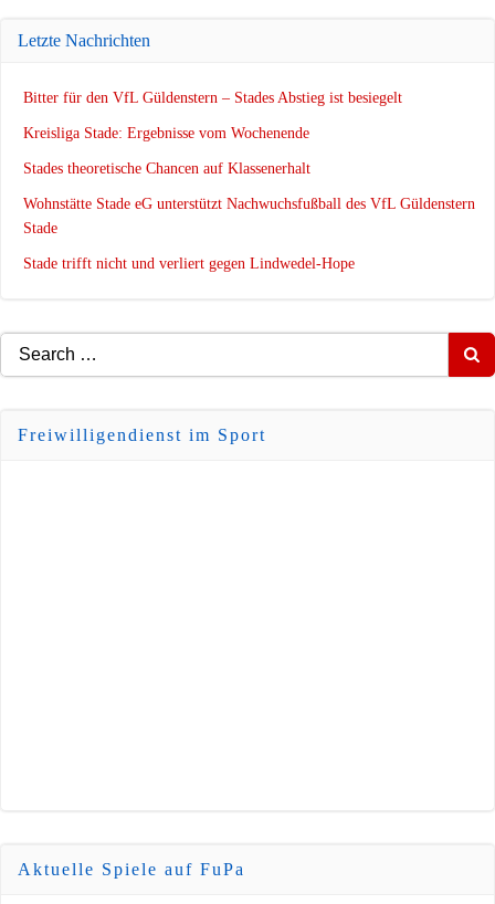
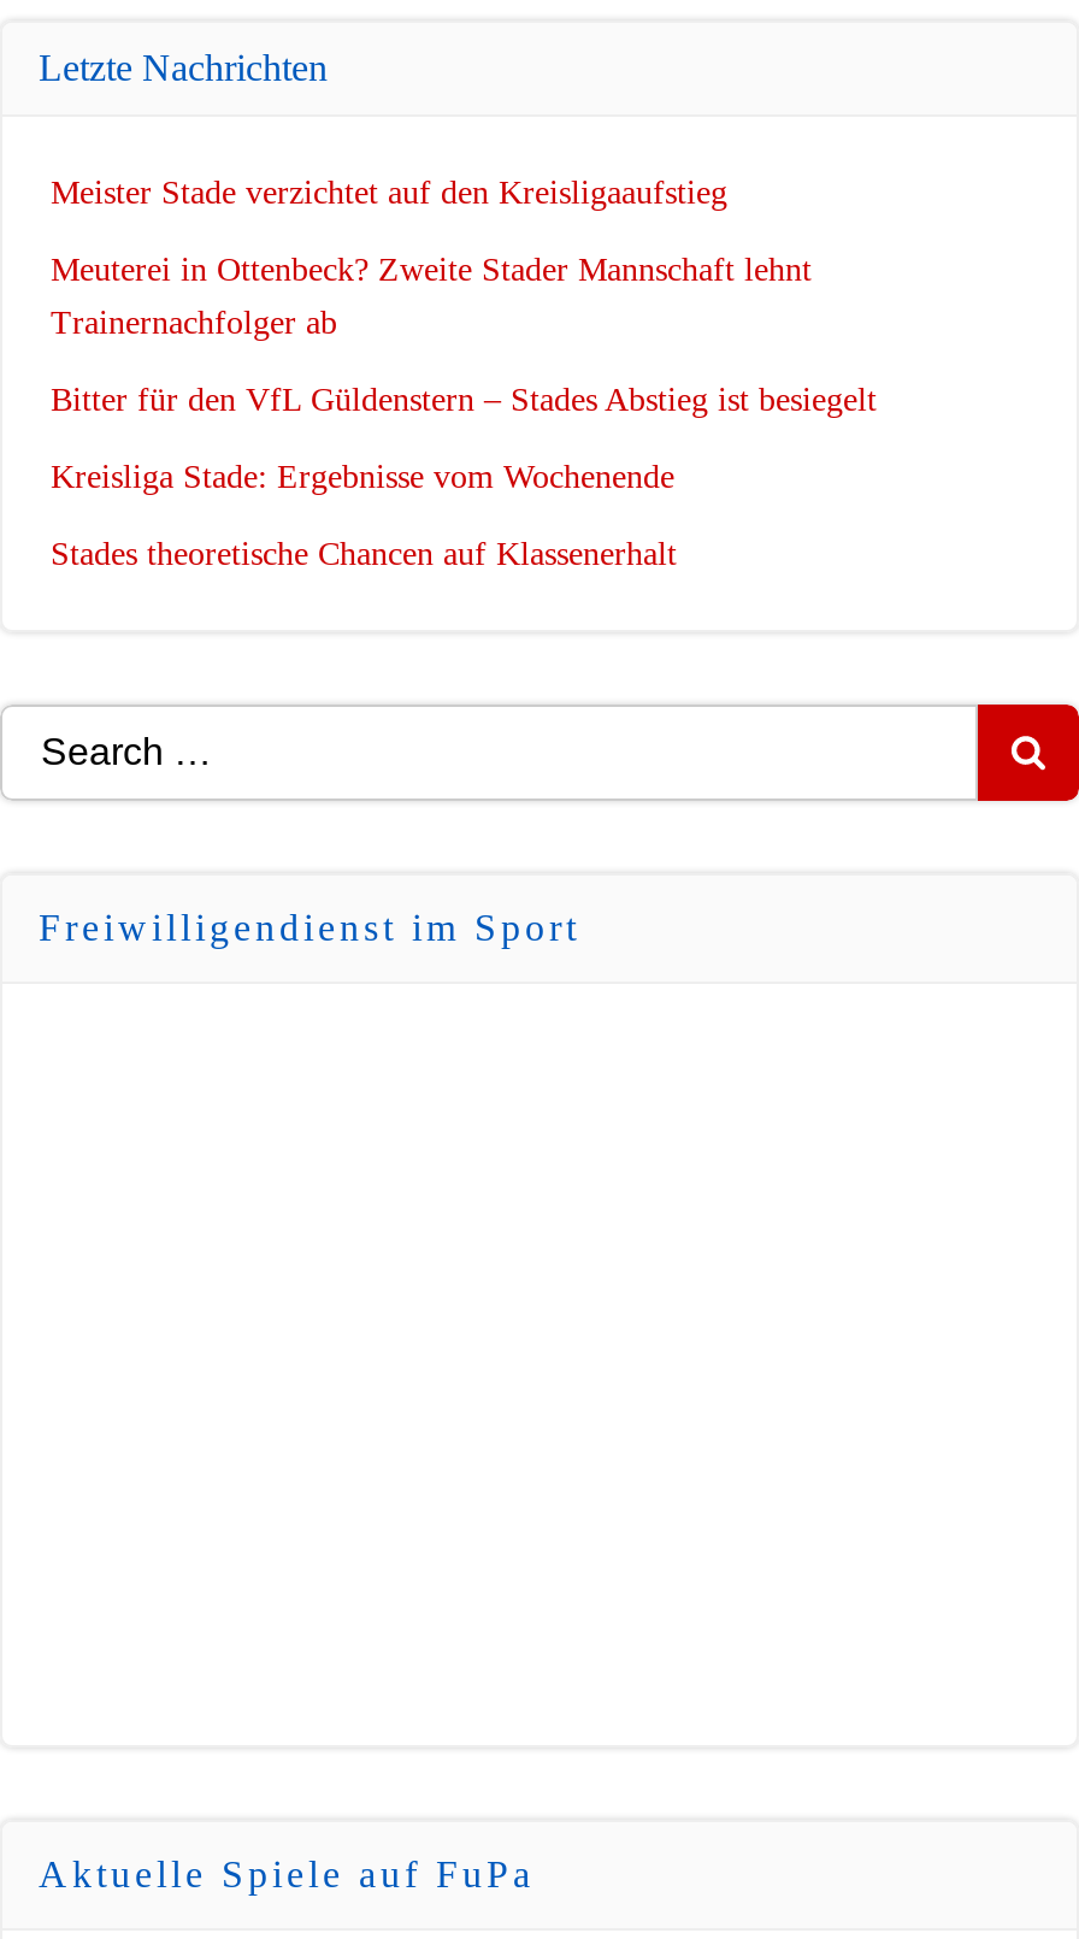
none -> [51,174,812,340] Meister Stade verzichtet auf den Kreisligaaufstieg | Meuterei in Ottenbeck? Zweite Stader Mannschaft lehnt | Trainernachfolger ab
moved [23,89,402,177] -> [51,381,877,572]: Bitter für den VfL Güldenstern – Stades Abstieg ist besiegelt | Kreisliga Stade: Ergebnisse vom Wochenende | Stades theoretische Chancen auf Klassenerhalt
[23,195,475,272] Wohnstätte Stade eG unterstützt Nachwuchsfußball des VfL Güldenstern | Stade | Stade trifft nicht und verliert gegen Lindwedel-Hope -> none

